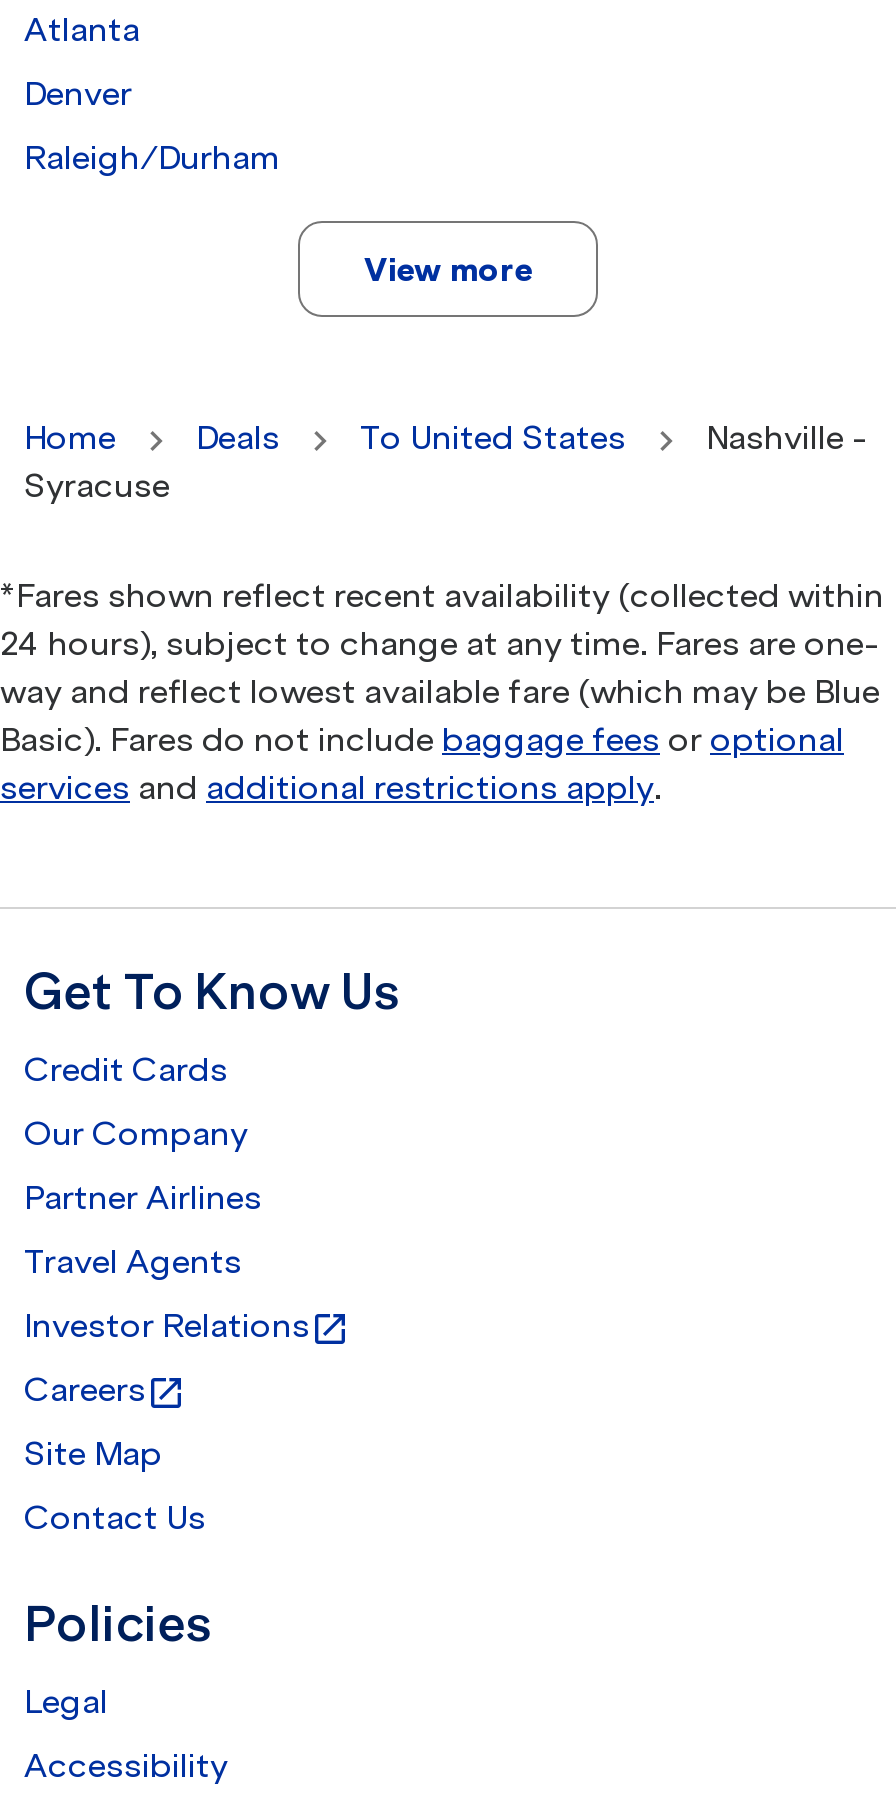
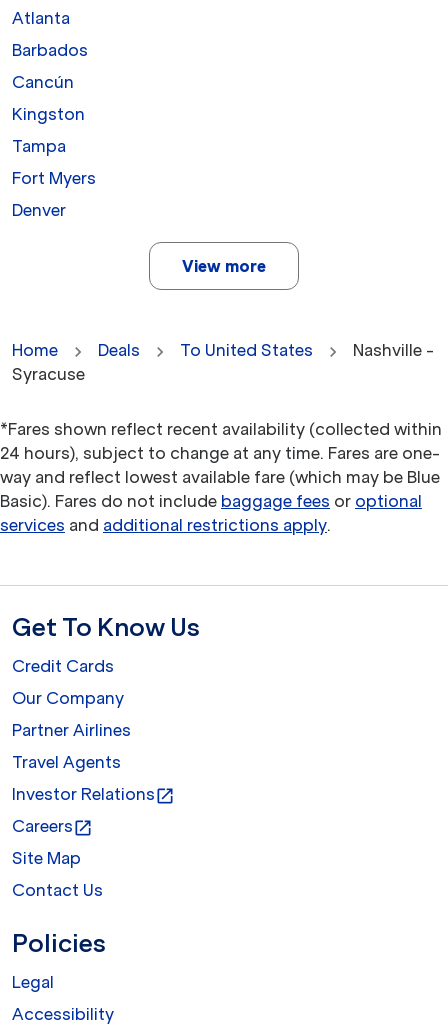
none -> [12,40,96,188] Barbados | Cancún | Kingston | Tampa | Fort Myers
moved [24,73,132,113] -> [12,200,66,220]: Denver
[24,137,280,177] Raleigh/Durham -> none

